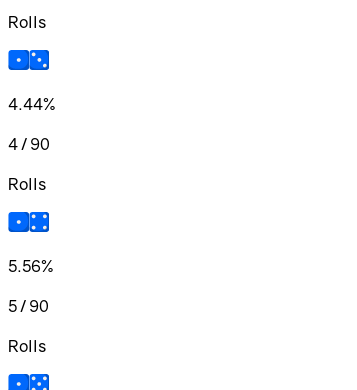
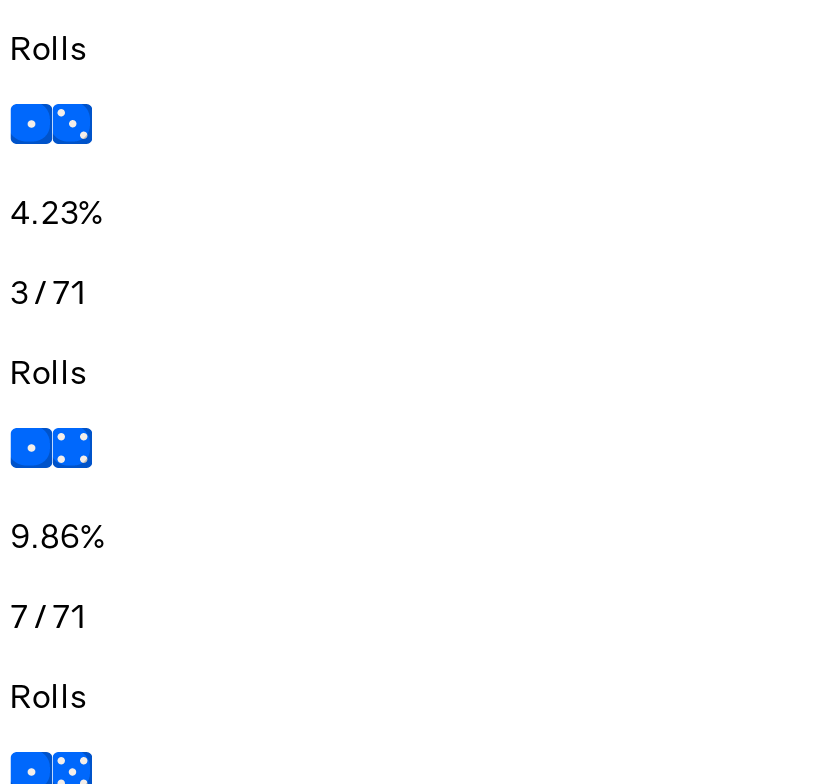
[8,94,56,114] 4.44% -> [10,193,104,233] 4.23%
[8,134,50,154] 4 / 90 -> [10,273,86,313] 3 / 71
[8,256,54,276] 5.56% -> [10,517,106,557] 9.86%
[8,296,49,316] 5 / 90 -> [10,597,86,637] 7 / 71

